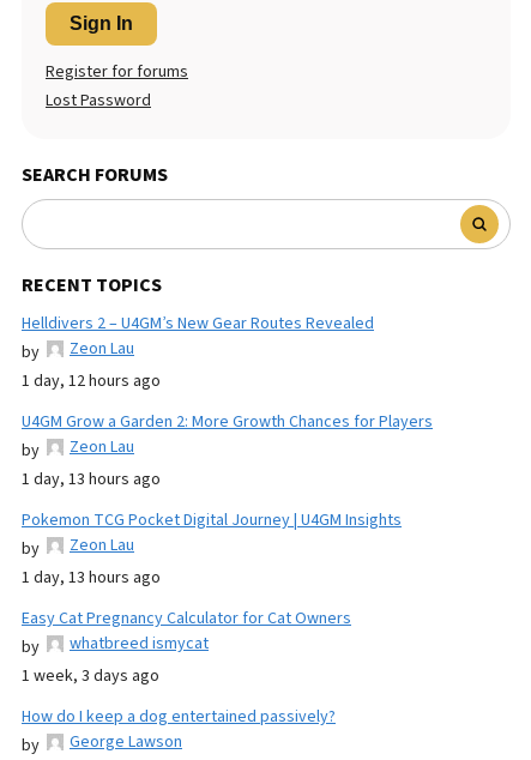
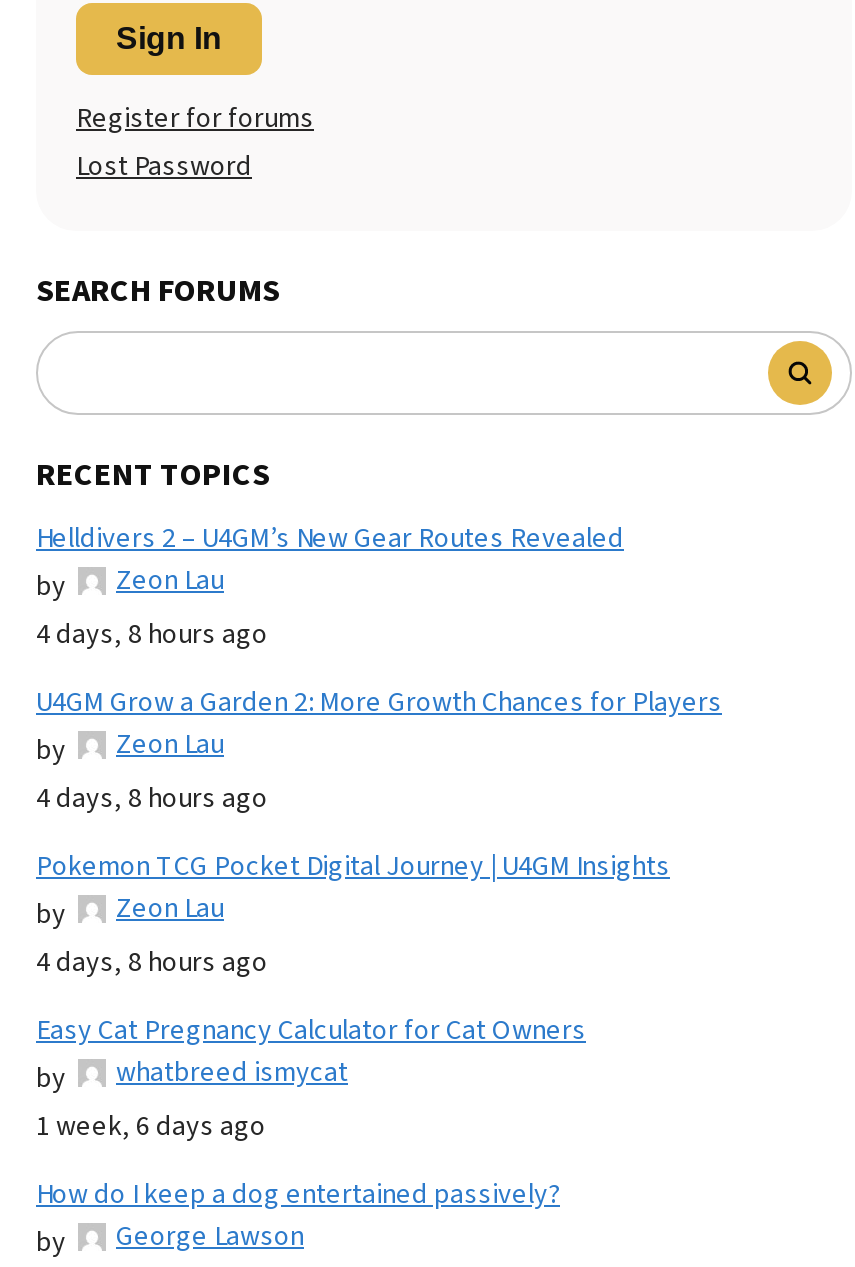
[22,369,161,393] 1 day, 12 hours ago -> [36,614,268,654] 4 days, 8 hours ago
[22,467,161,491] 1 day, 13 hours ago -> [36,778,268,818] 4 days, 8 hours ago
[22,565,161,589] 1 day, 13 hours ago -> [36,942,268,982] 4 days, 8 hours ago
[22,664,159,688] 1 week, 3 days ago -> [36,1106,266,1146] 1 week, 6 days ago

